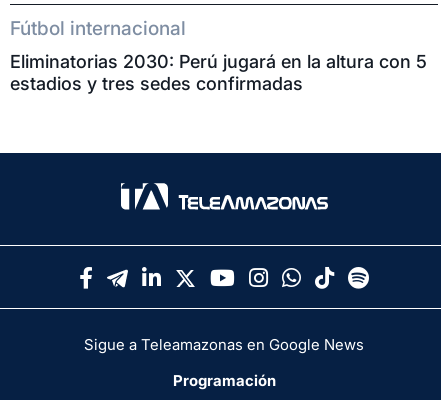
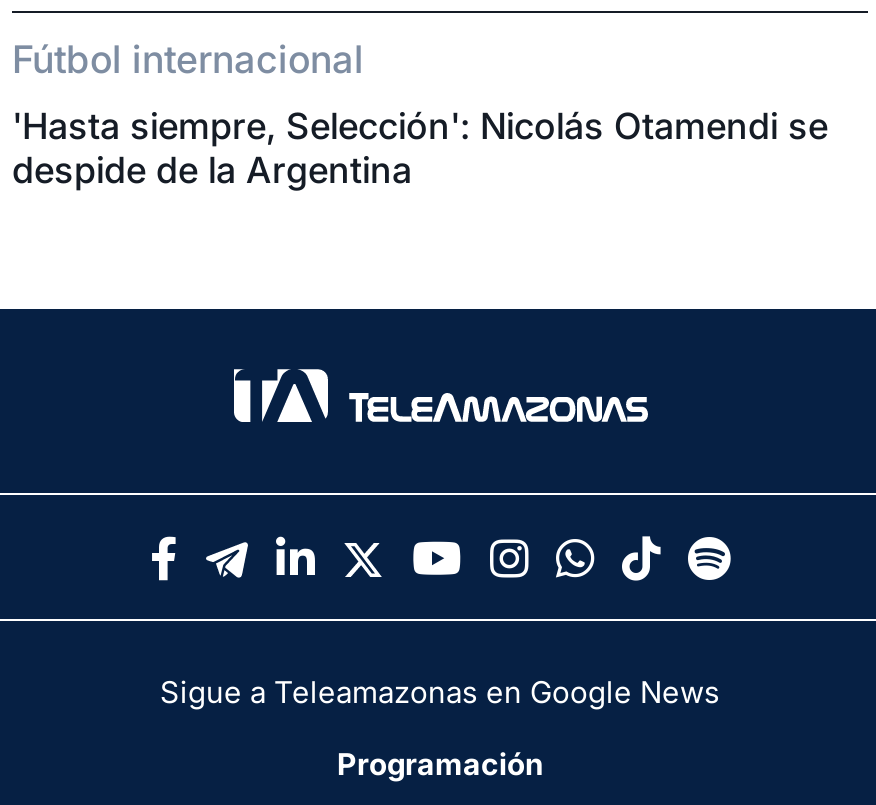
[10,51,427,94] Eliminatorias 2030: Perú jugará en la altura con 5 | estadios y tres sedes confirmadas -> [12,105,828,191] 'Hasta siempre, Selección': Nicolás Otamendi se | despide de la Argentina

